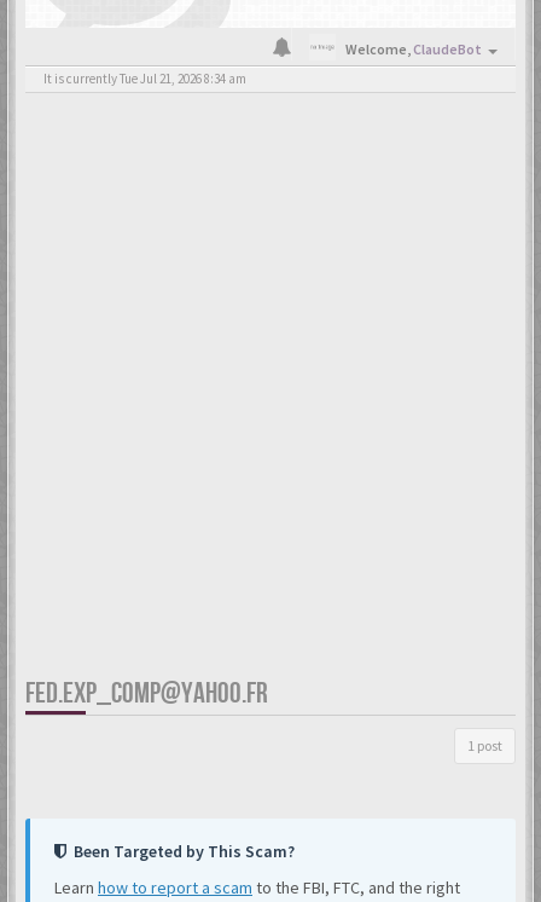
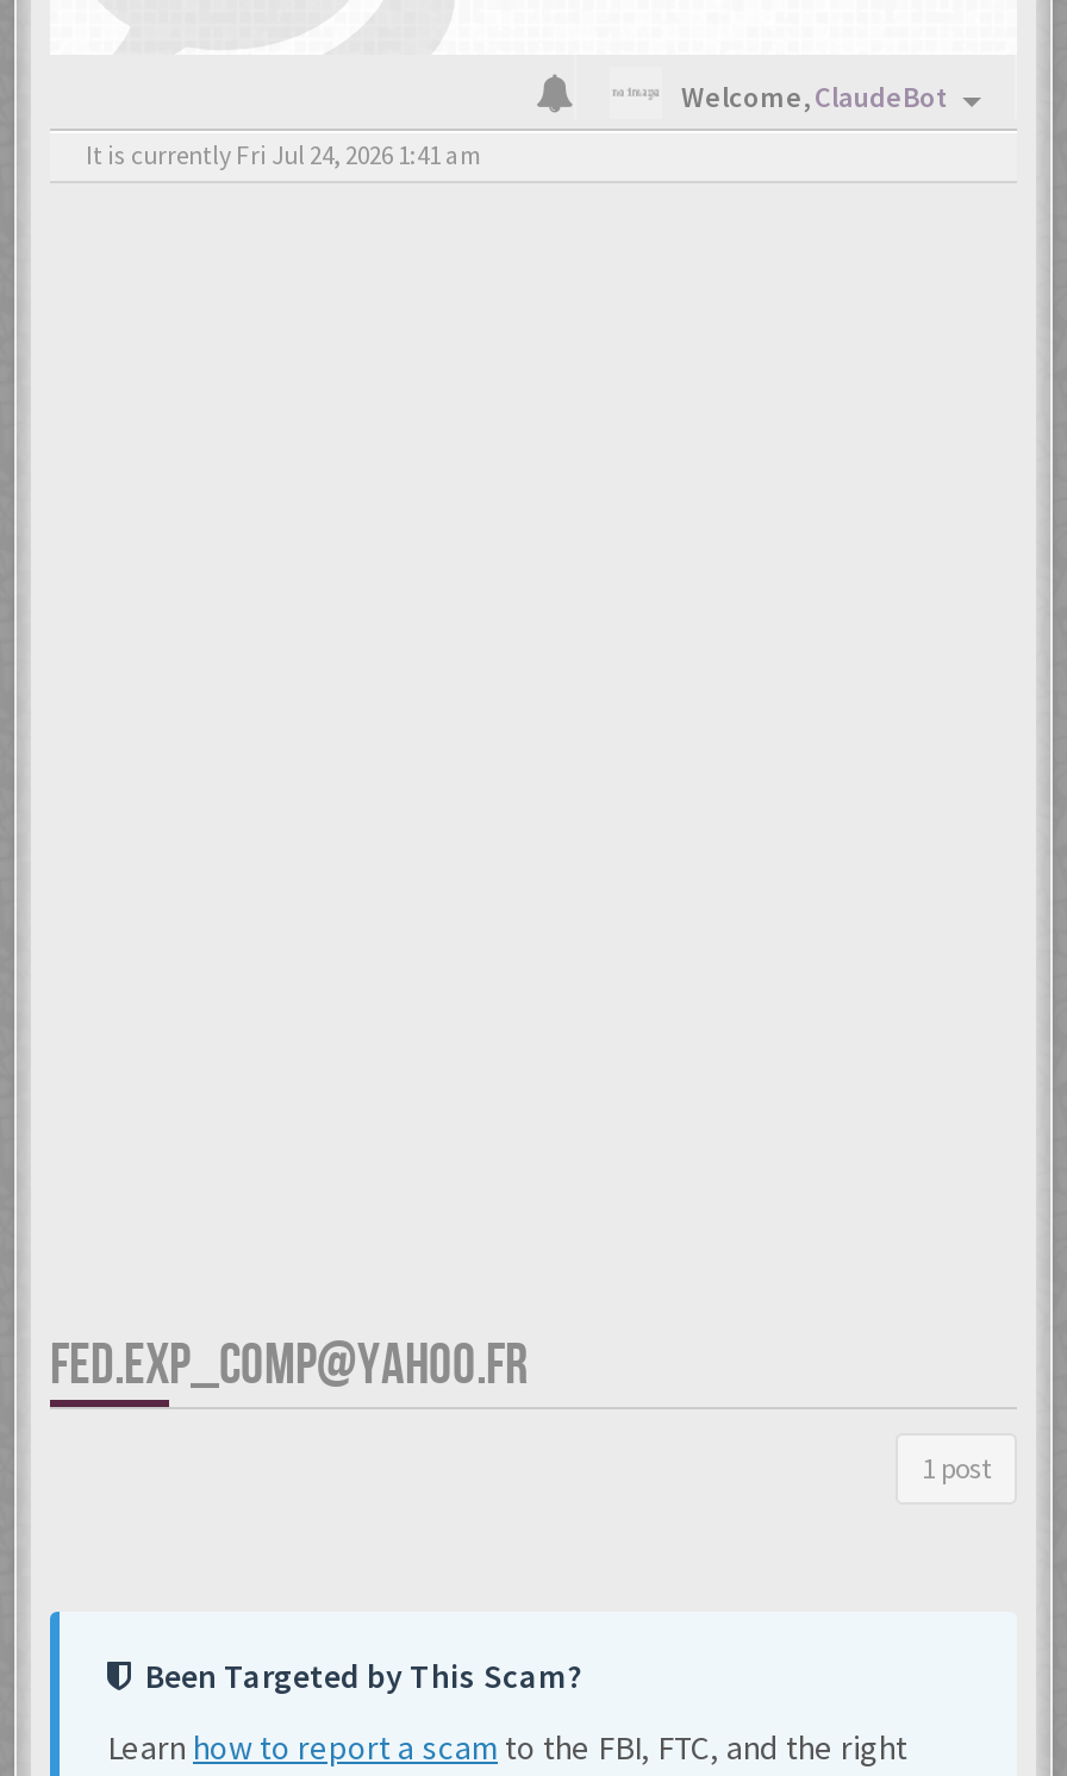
[43,70,246,87] It is currently Tue Jul 21, 2026 8:34 am -> [86,138,481,171] It is currently Fri Jul 24, 2026 1:41 am

